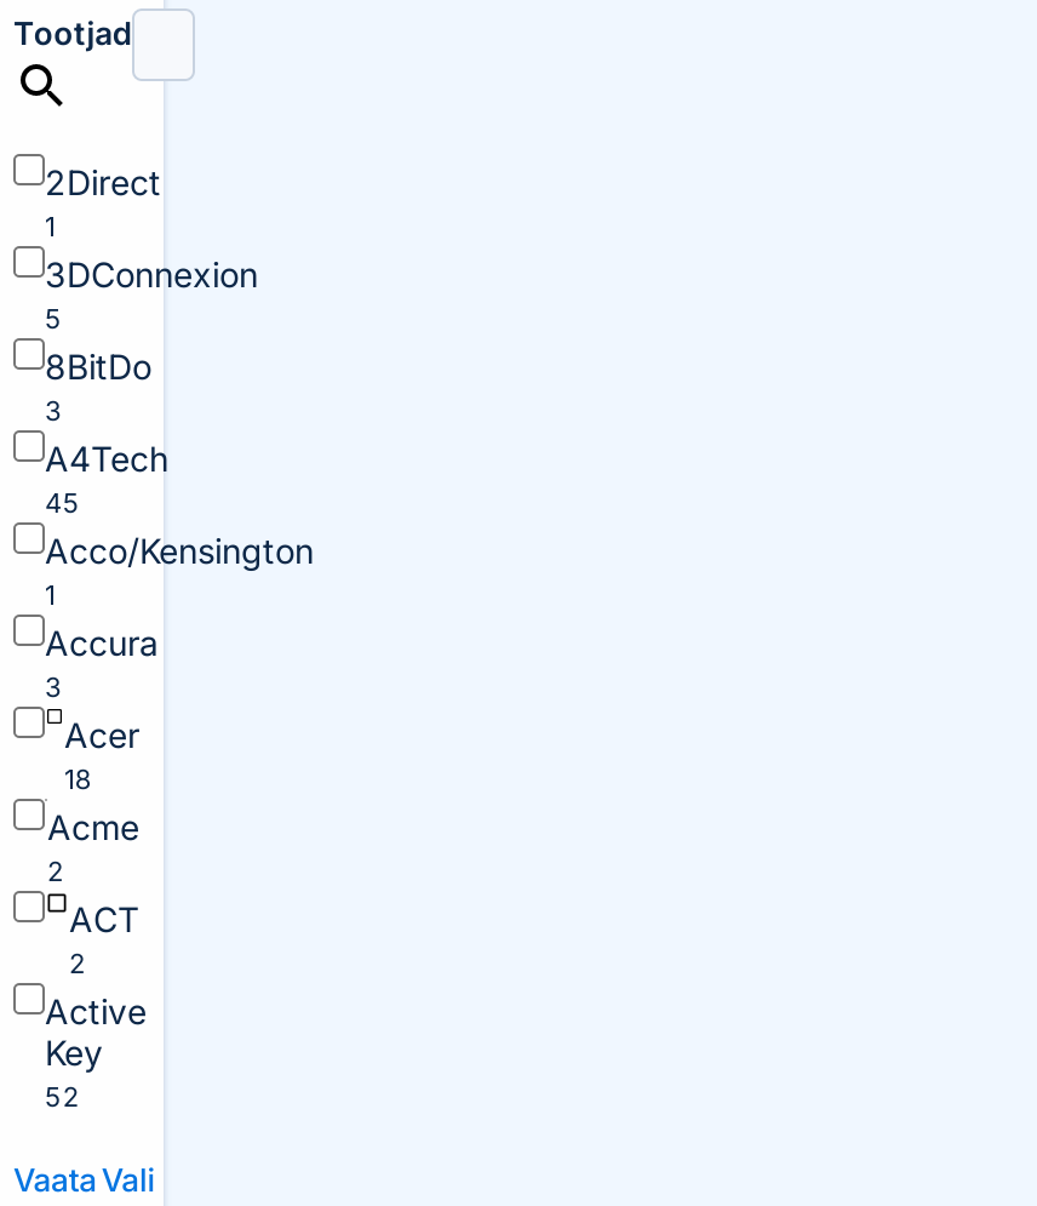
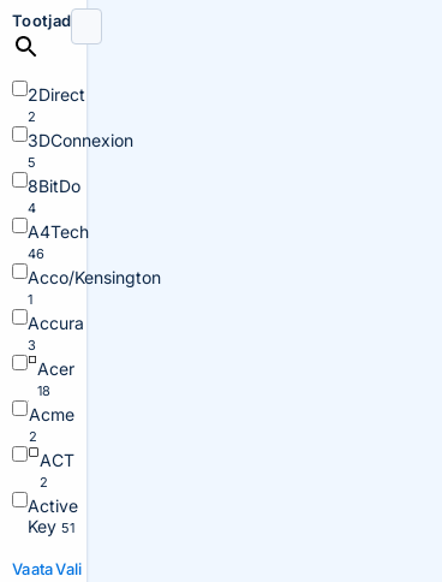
[45,210,55,244] 1 -> [28,108,37,125] 2
[45,394,63,428] 3 -> [28,200,37,216] 4
[45,486,81,520] 45 -> [28,245,45,262] 46
[45,1031,103,1114] Key | 52 -> [28,516,75,536] Key 51

